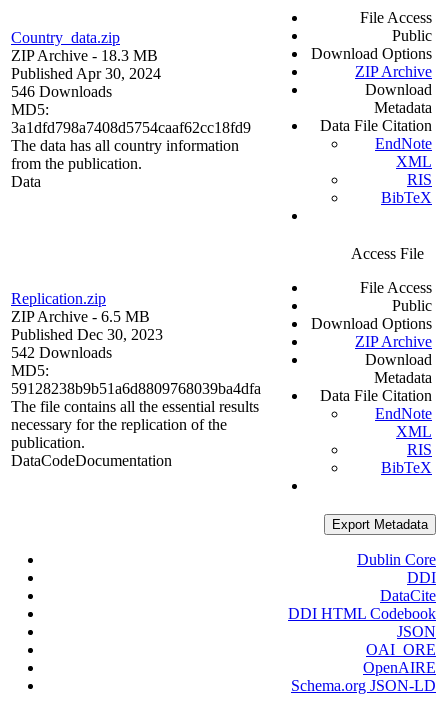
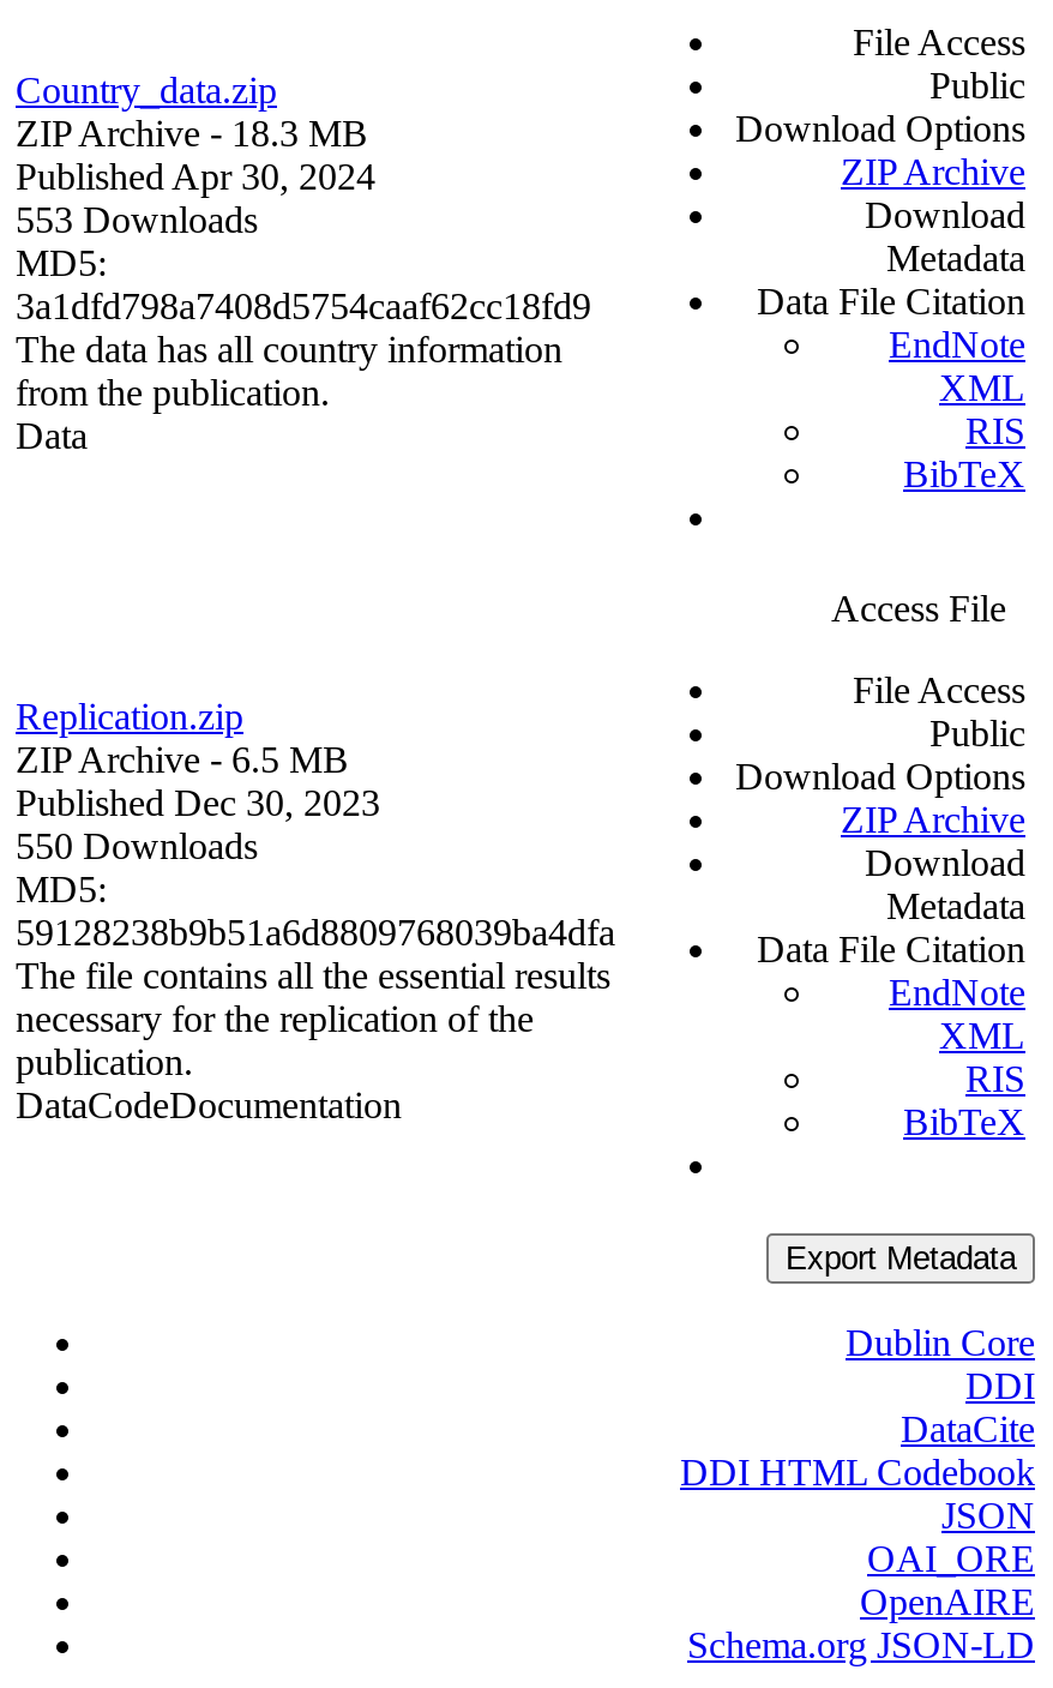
[11,83,112,100] 546 Downloads -> [16,200,258,241] 553 Downloads
[11,344,112,361] 542 Downloads -> [16,826,258,867] 550 Downloads

